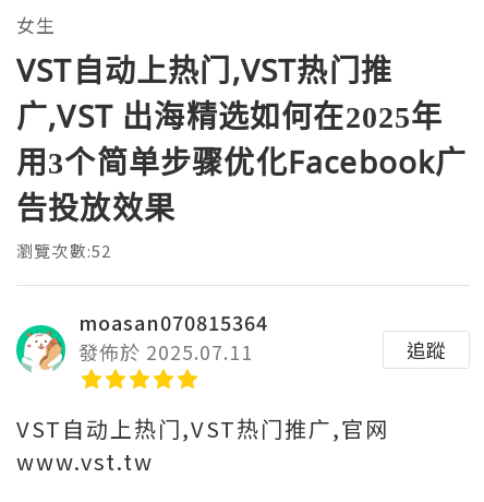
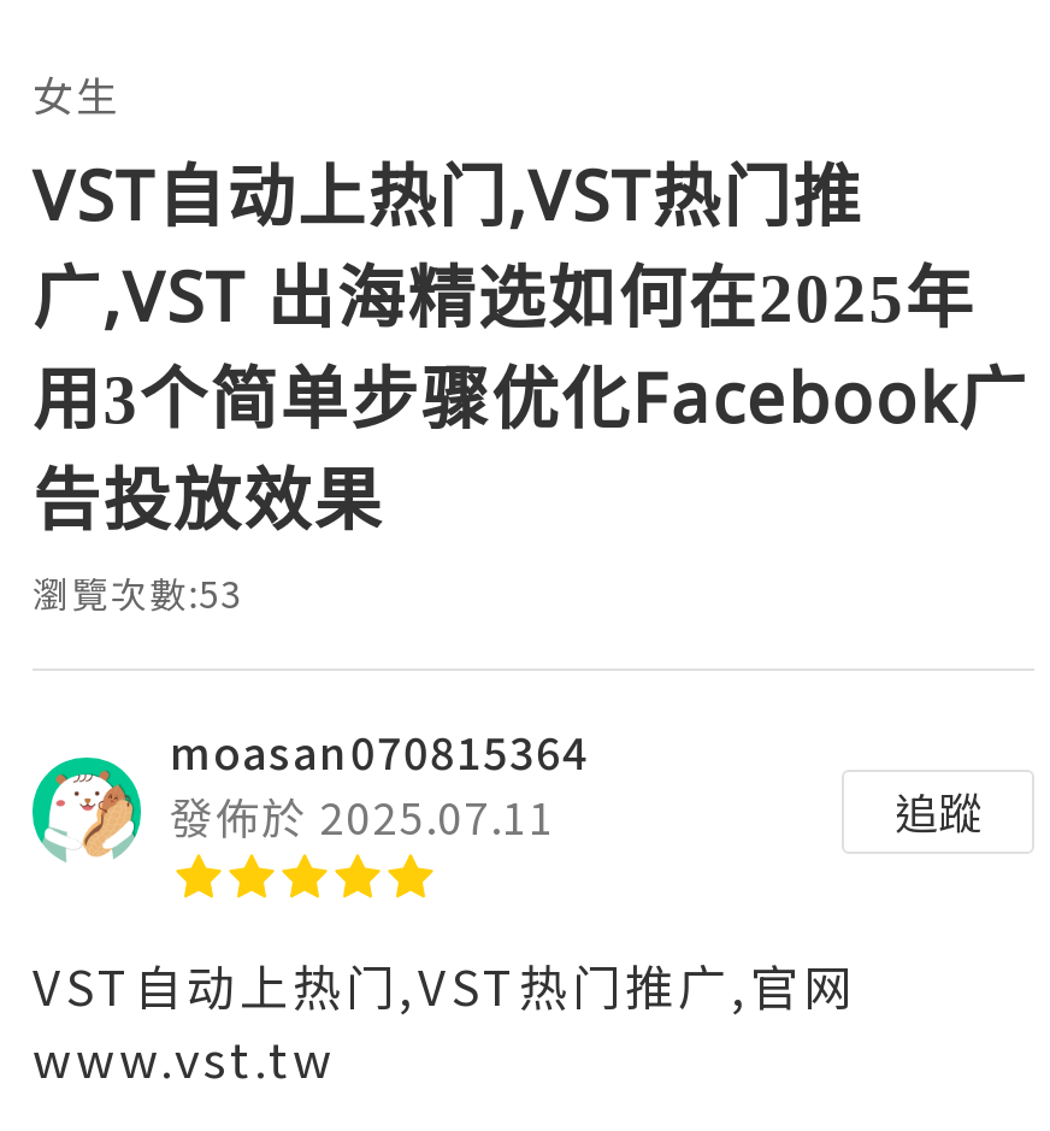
[16,239,112,262] 瀏覽次數:52 -> [33,567,243,618] 瀏覽次數:53

